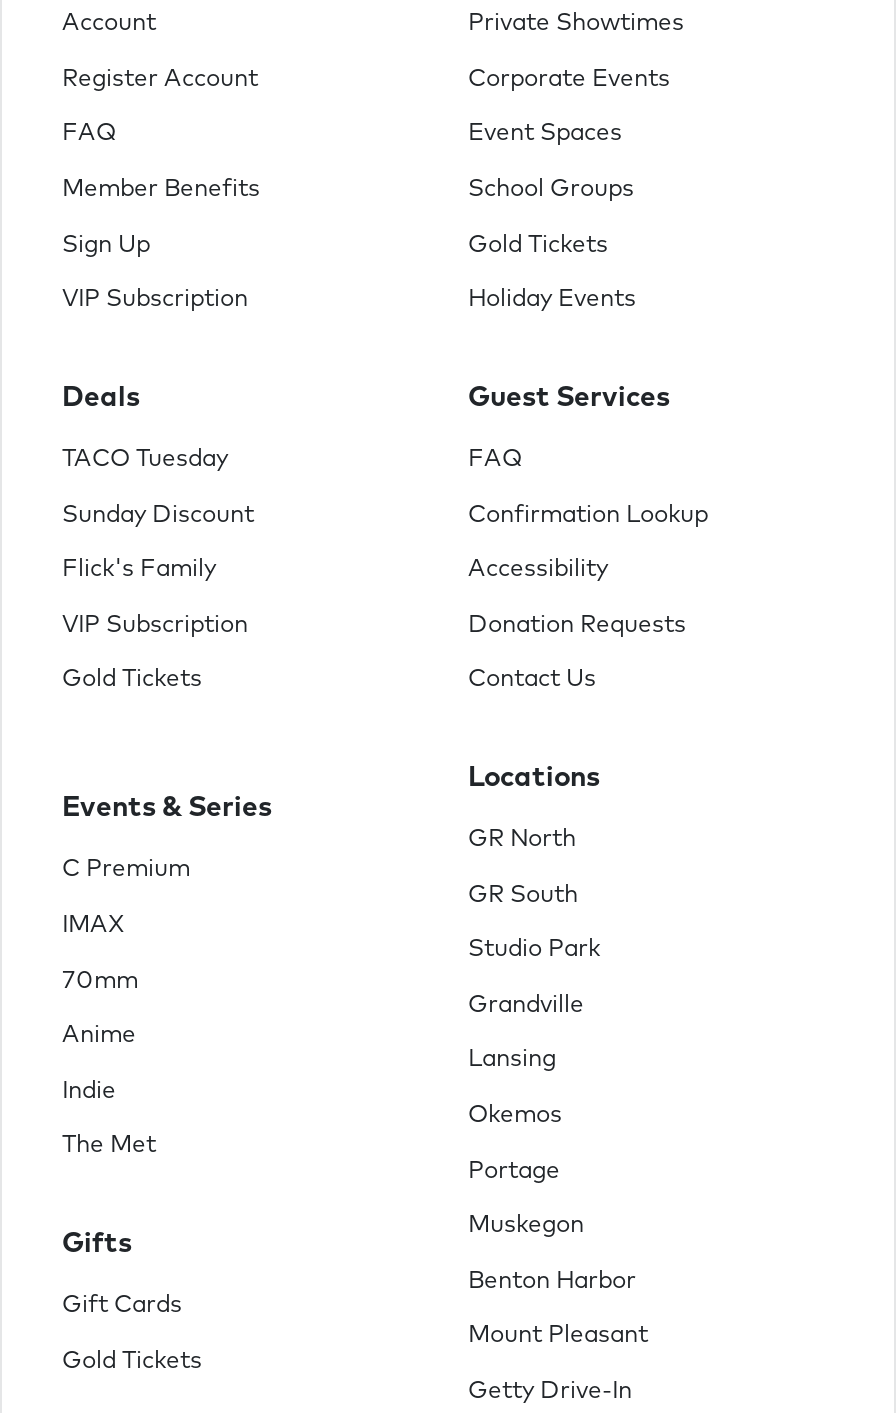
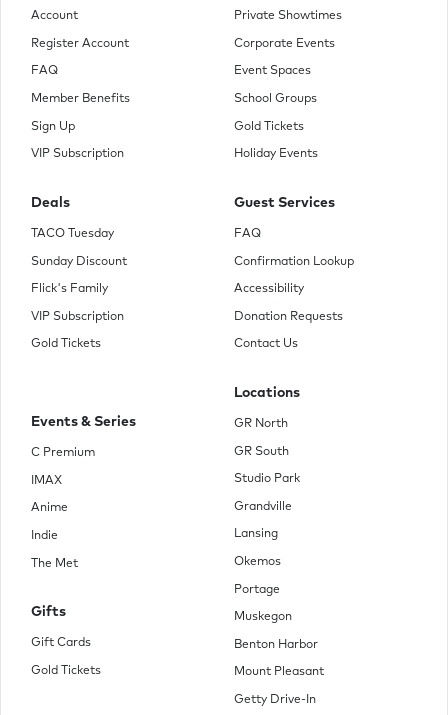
[62,969,138,993] 70mm -> none

